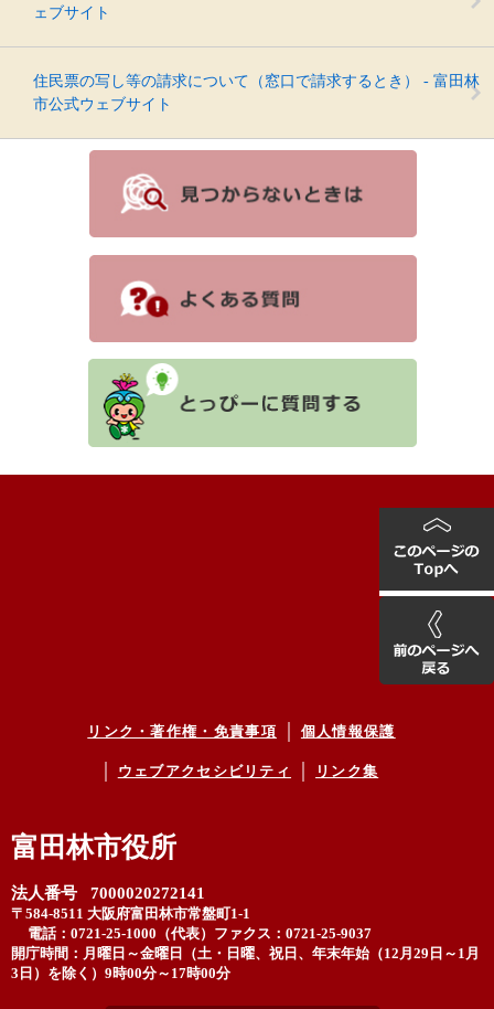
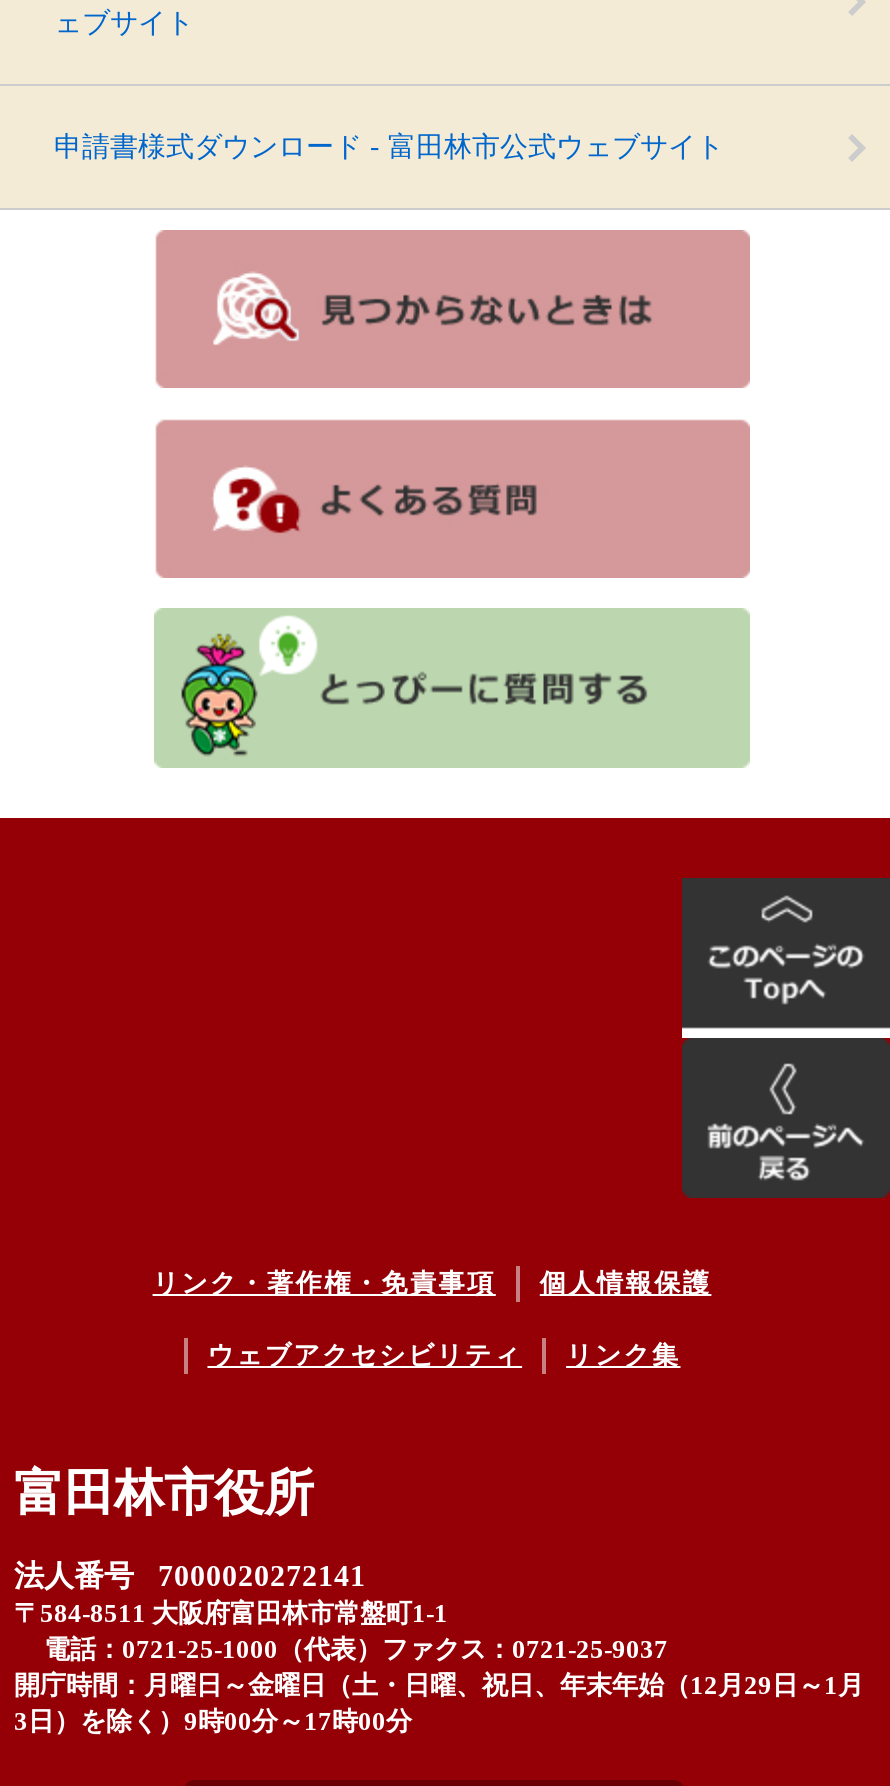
[33,73,480,113] 住民票の写し等の請求について（窓口で請求するとき） - 富田林 | 市公式ウェブサイト -> [54,132,724,162] 申請書様式ダウンロード - 富田林市公式ウェブサイト

